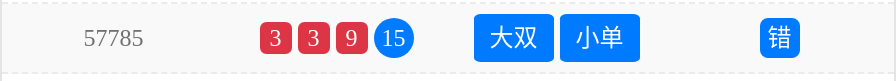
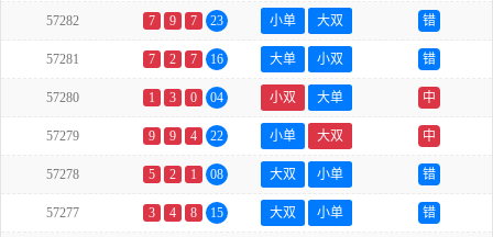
[84,24,320,52] 57785 | 3 | 3 -> [46,13,155,29] 57282 | 7
none -> [46,13,436,221] 7 | 23 | 小单 | 大双 | 错 | 57281 | 7 | 2 | 7 | 16 | 大单 | 小双 | 错 | 57280 | 1 | 3 | 0 | 04 | 小双 | 大单 | 中 | 57279 | 9 | 9 | 4 | 22 | 小单 | 大双 | 中 | 57278 | 5 | 2 | 1 | 08 | 大双 | 小单 | 错 | 57277 | 3 | 4 | 8

